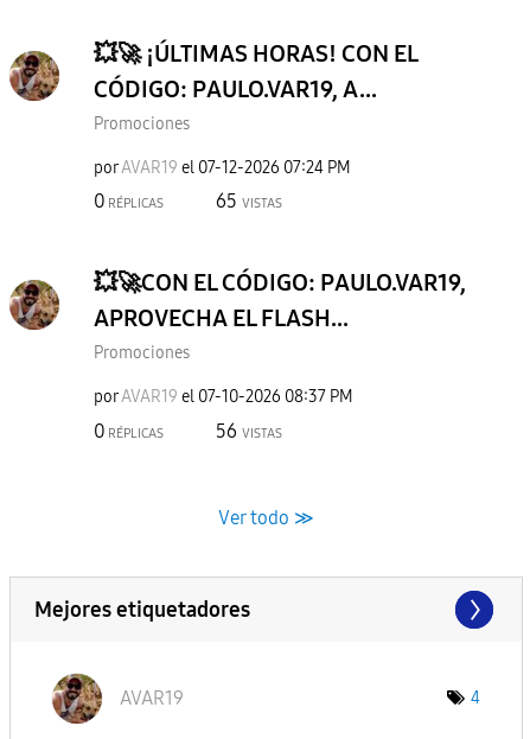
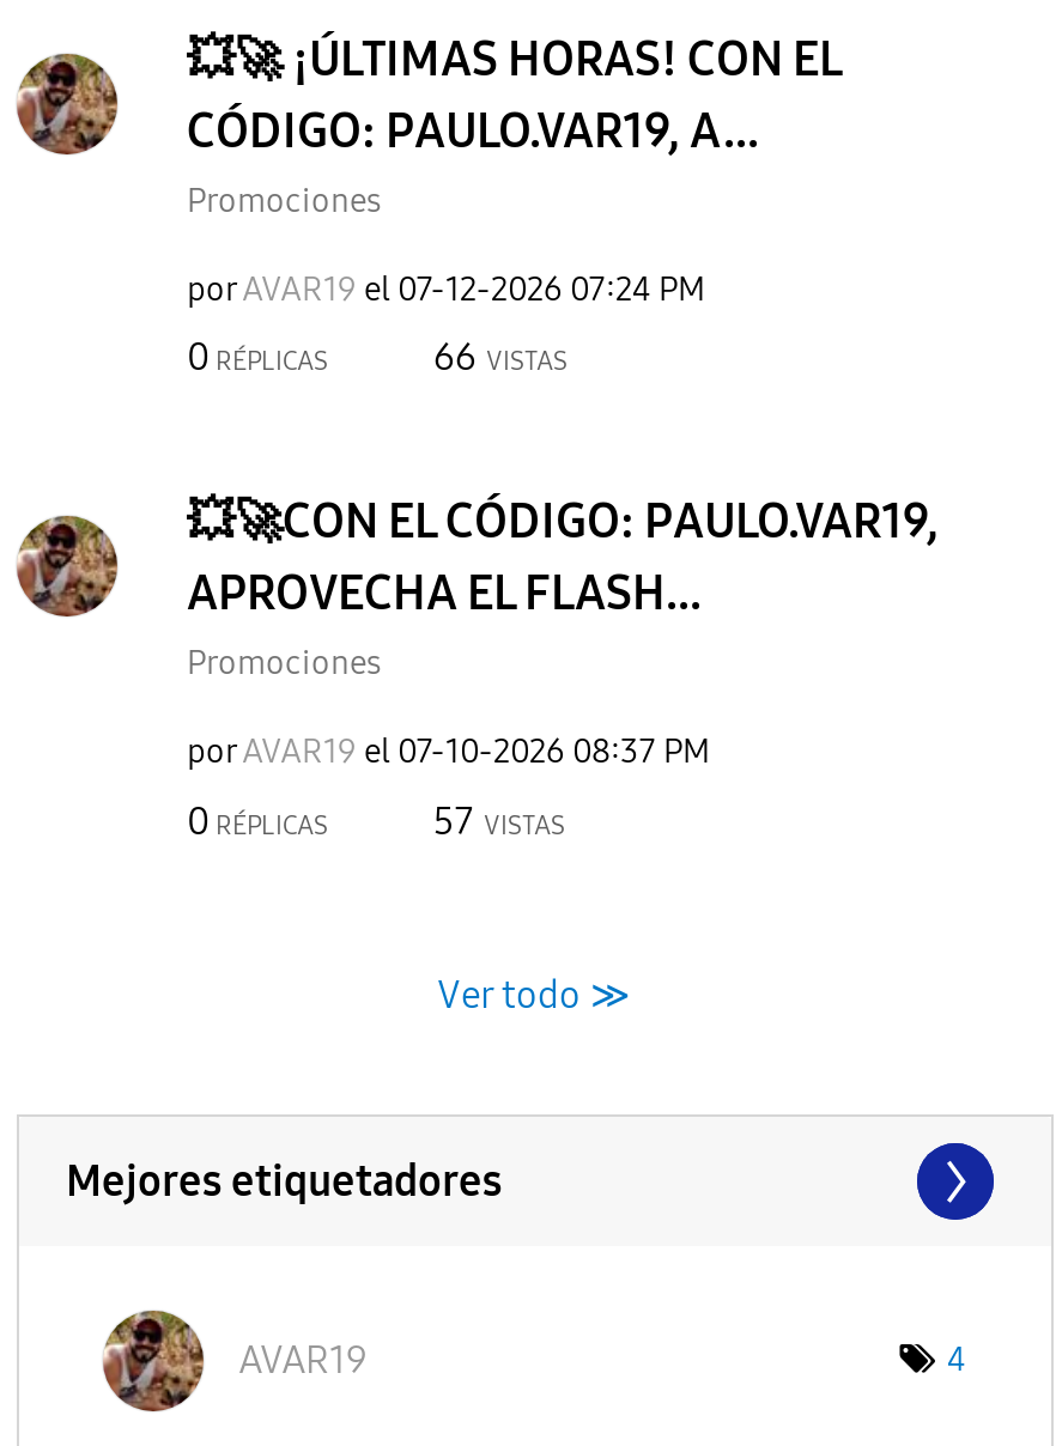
[216,190,282,212] 65 VISTAS -> [433,334,568,379] 66 VISTAS
[216,419,282,442] 56 VISTAS -> [433,797,565,843] 57 VISTAS

